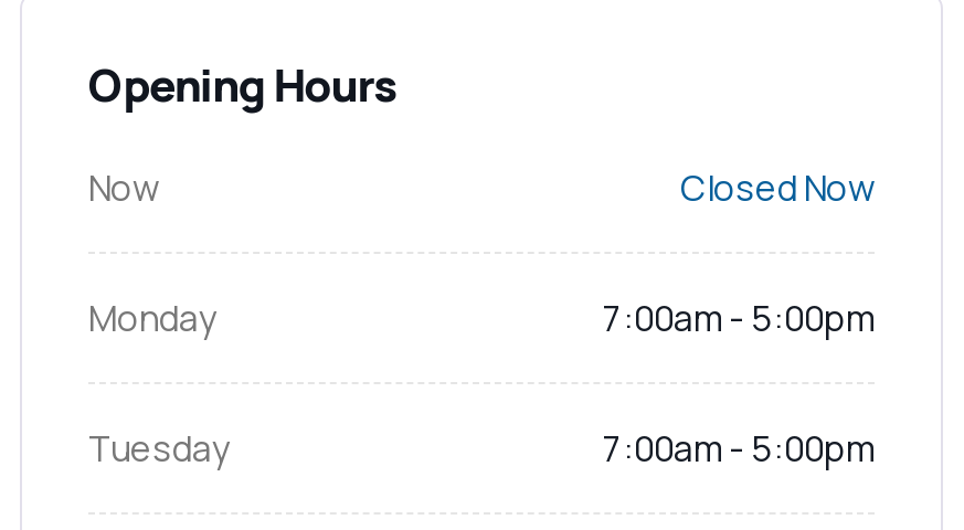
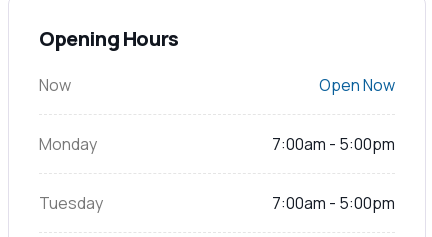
[680,163,875,212] Closed Now -> [319,74,395,96] Open Now

